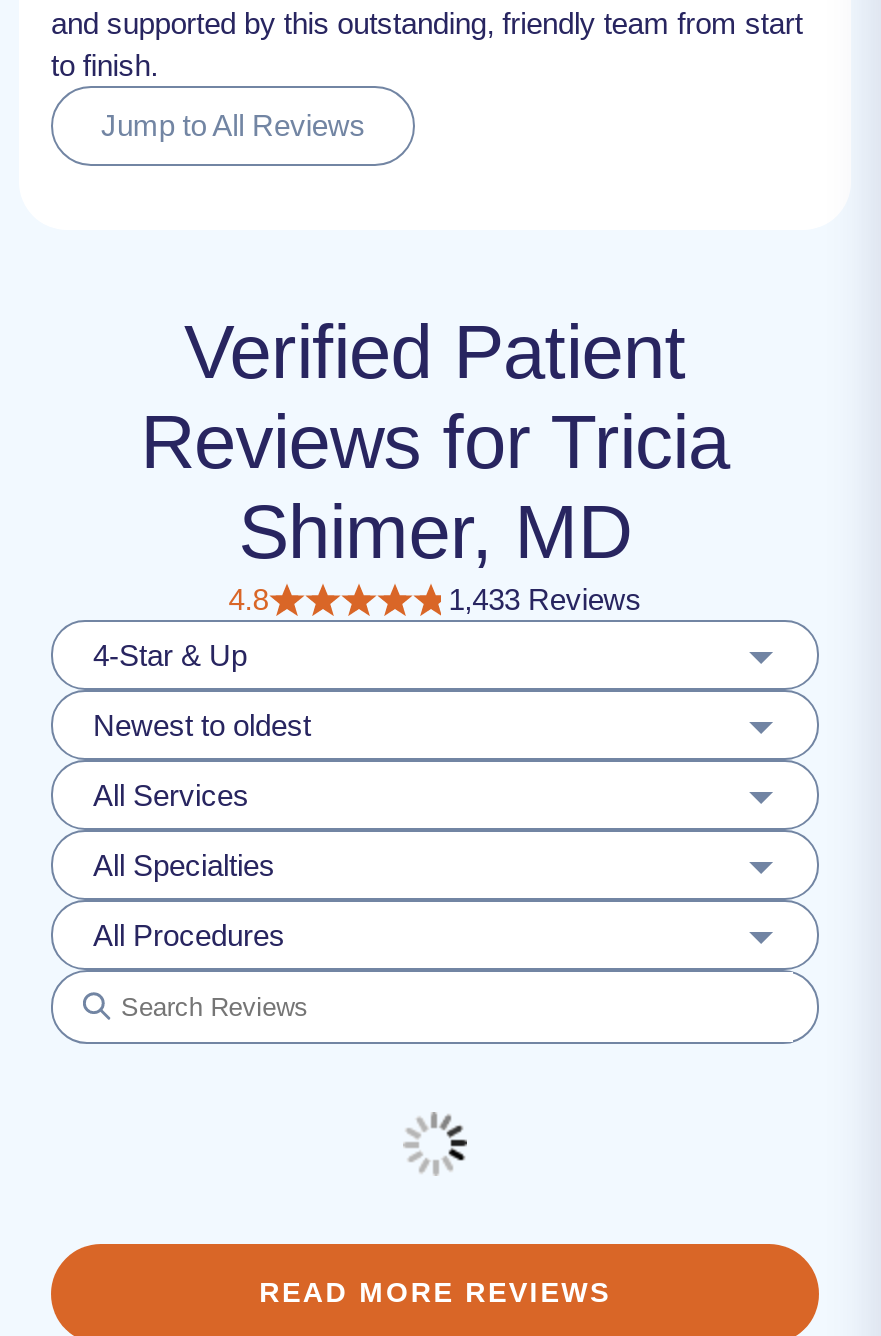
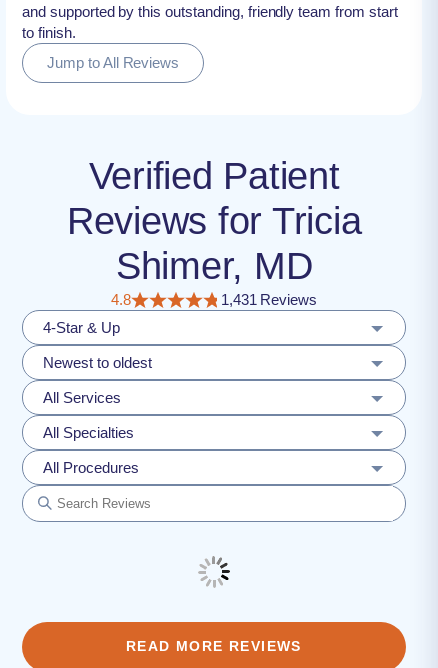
[448,582,641,616] 1,433 Reviews -> [221,291,317,308] 1,431 Reviews

